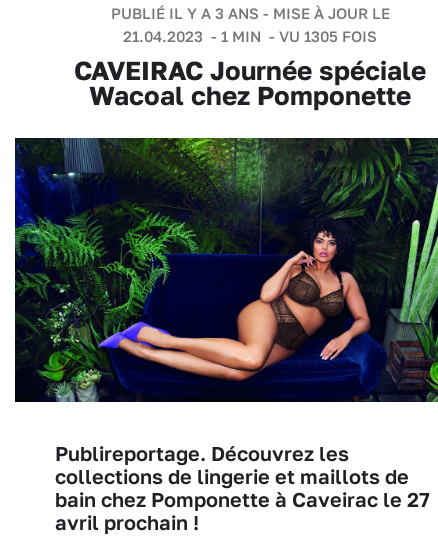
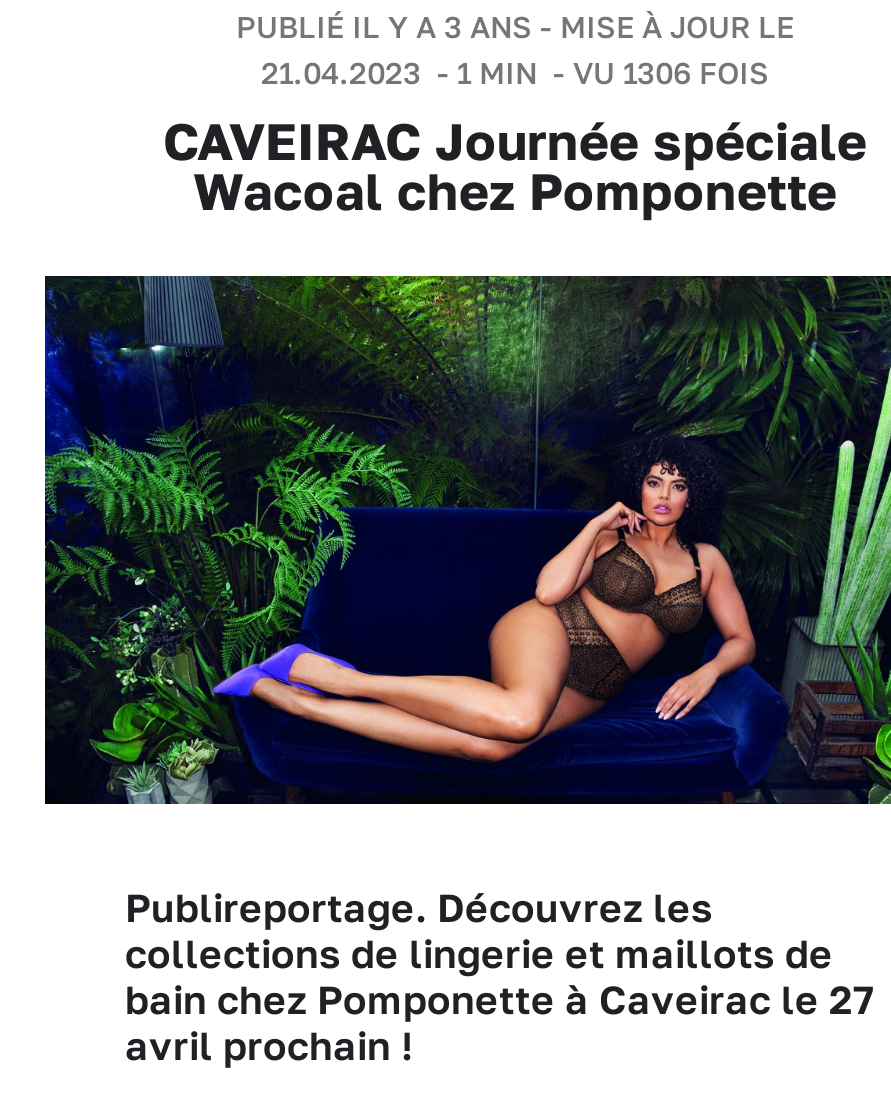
[123,27,377,45] 21.04.2023 - 1 MIN - VU 1305 FOIS -> [261,54,769,90] 21.04.2023 - 1 MIN - VU 1306 FOIS

